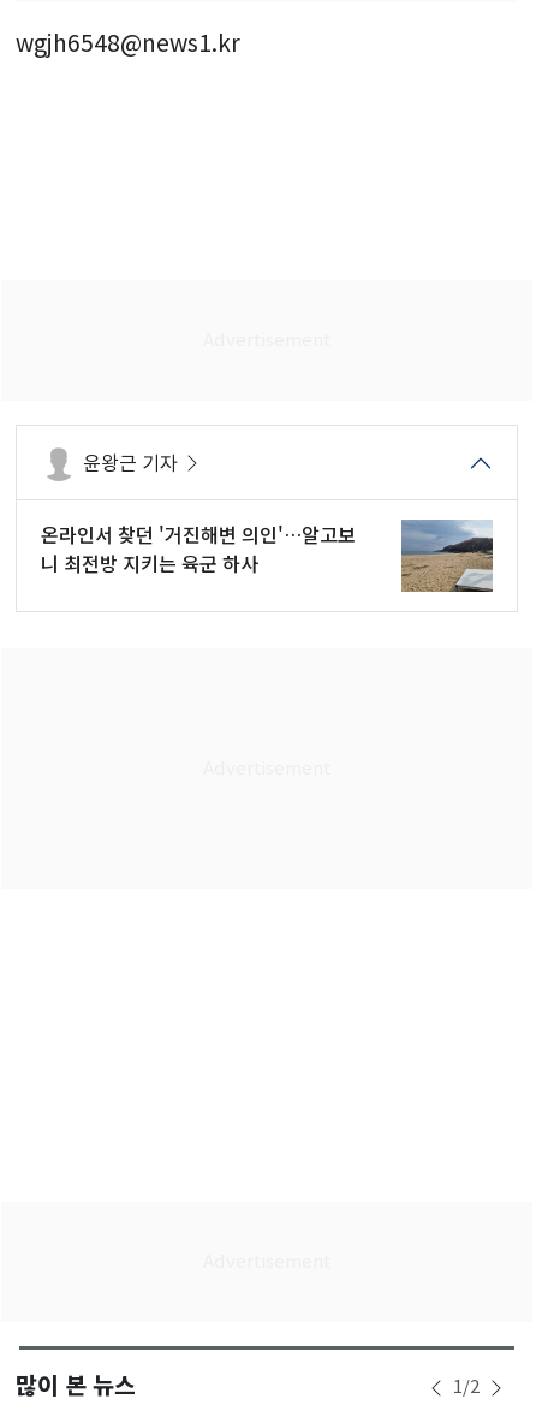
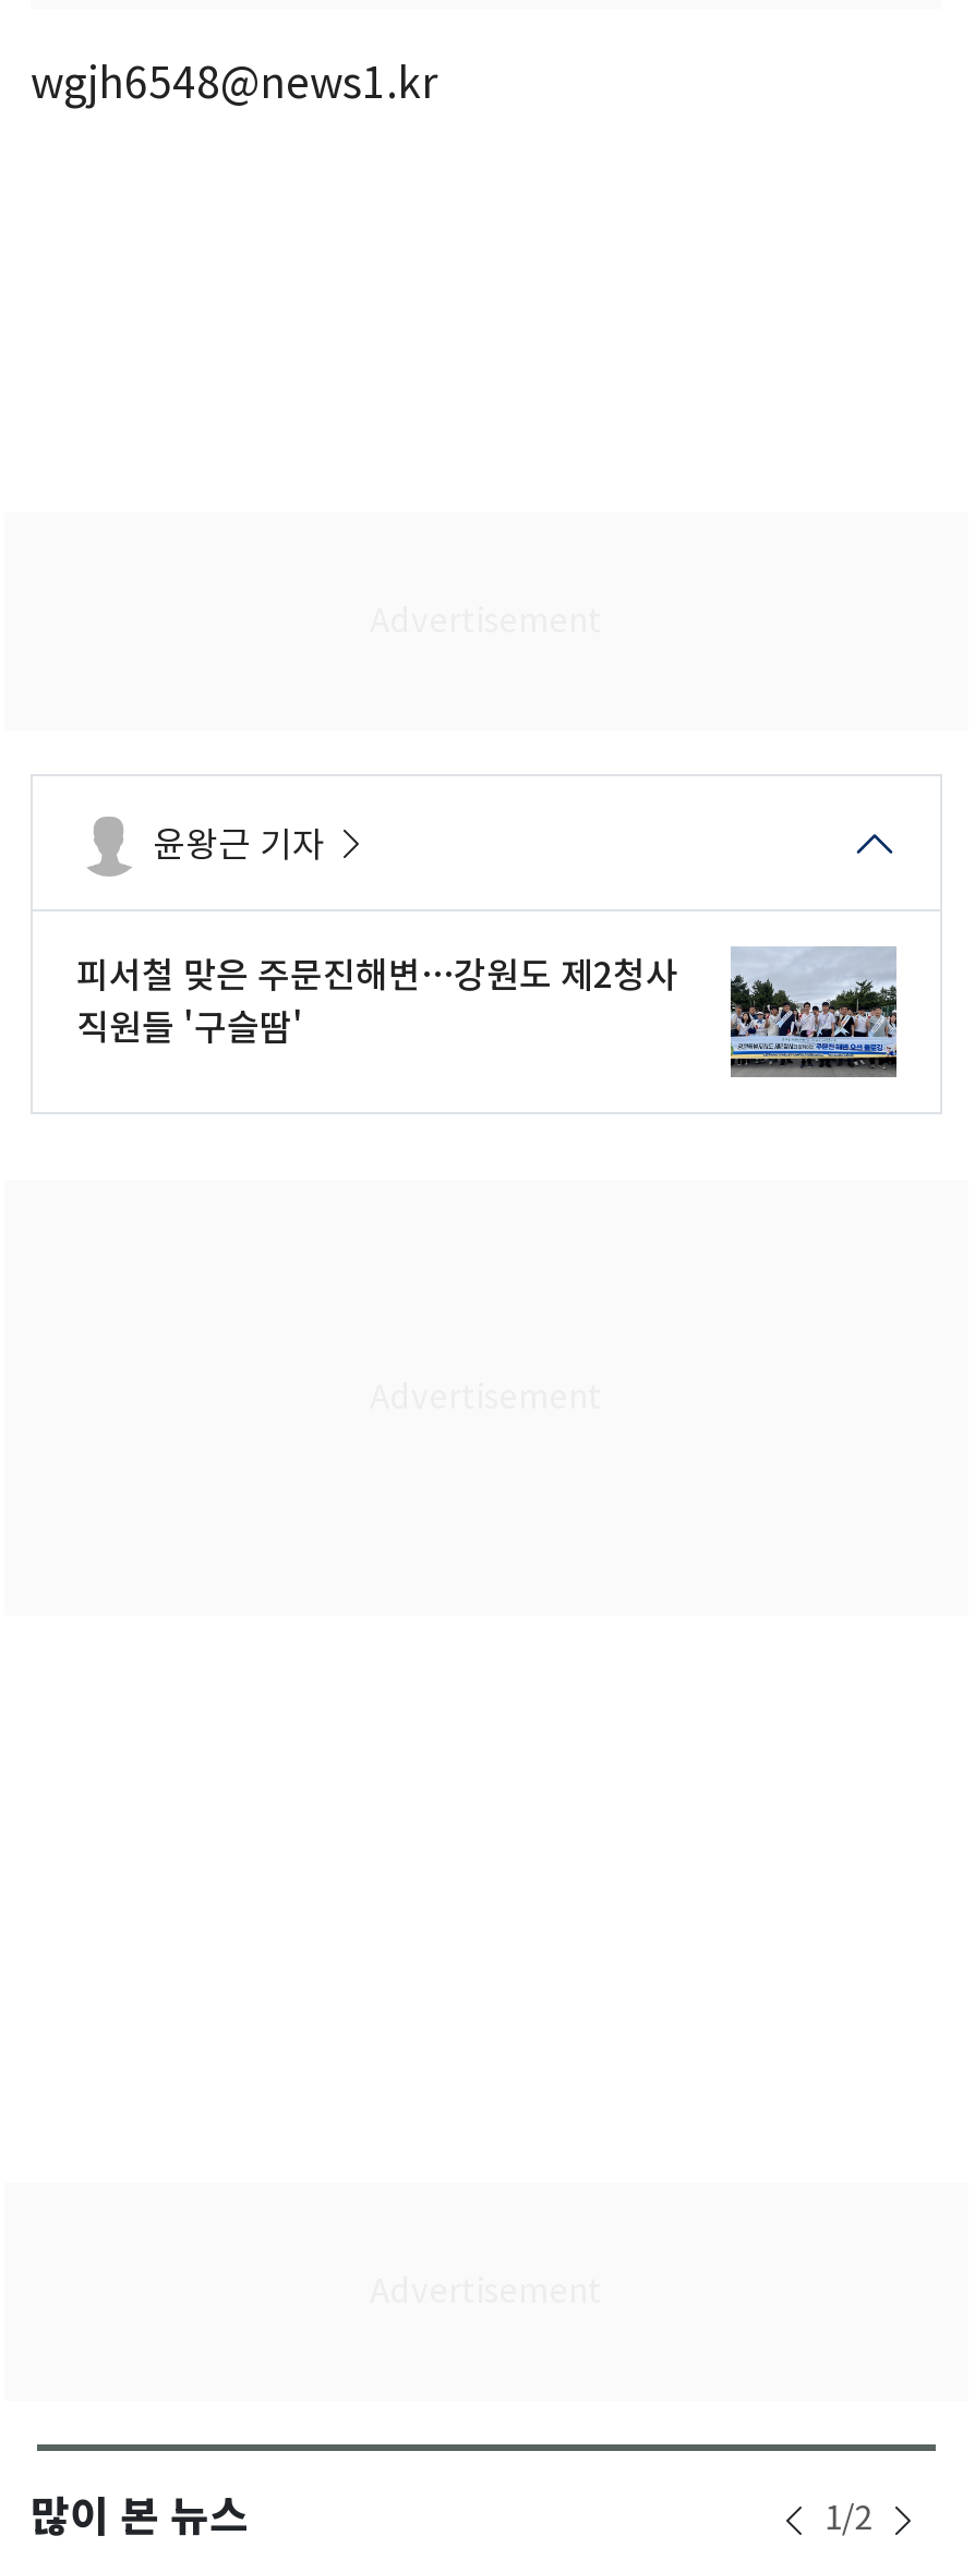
[41,520,494,593] [image] | 온라인서 찾던 '거진해변 의인'…알고보 | 니 최전방 지키는 육군 하사 -> [76,946,899,1079] [image] | 피서철 맞은 주문진해변…강원도 제2청사 | 직원들 '구슬땀'

